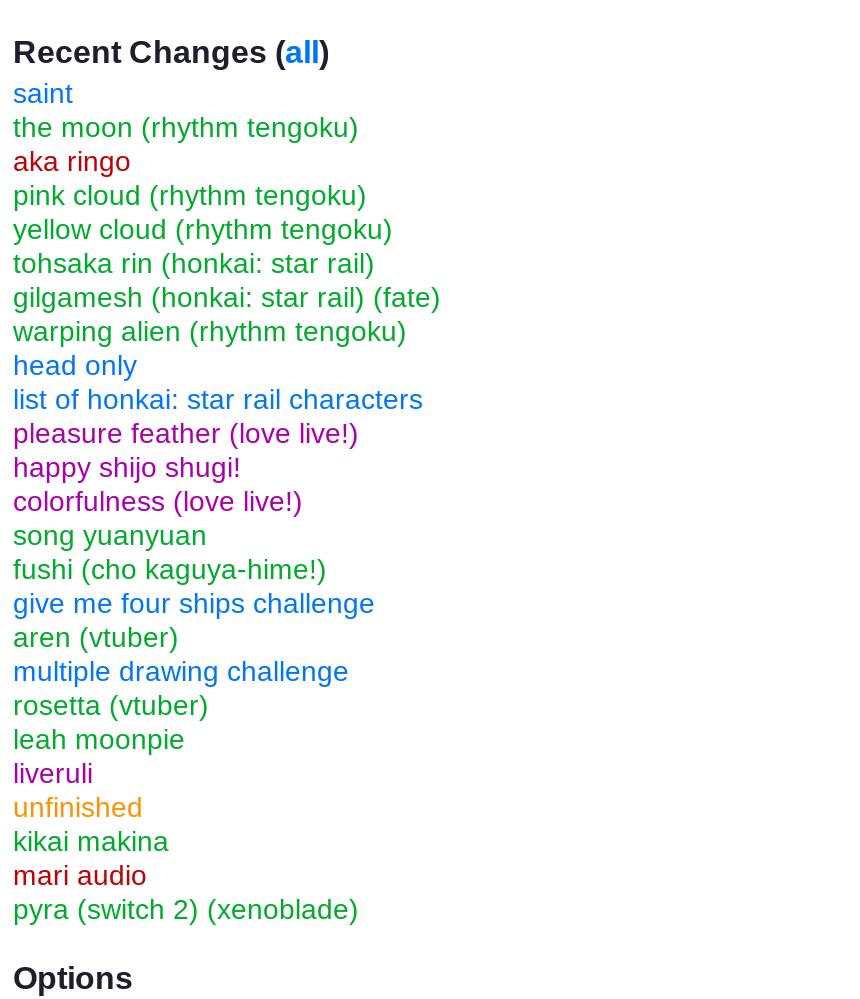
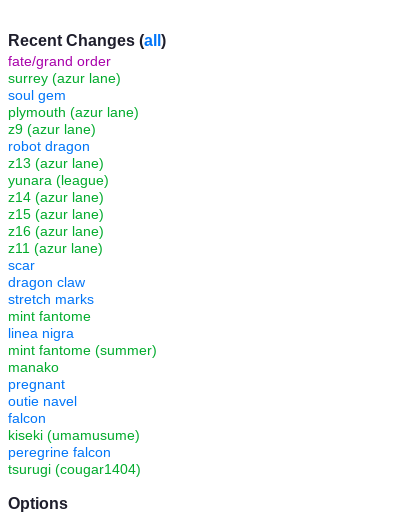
[13,77,441,925] saint | the moon (rhythm tengoku) | aka ringo | pink cloud (rhythm tengoku) | yellow cloud (rhythm tengoku) | tohsaka rin (honkai: star rail) | gilgamesh (honkai: star rail) (fate) | warping alien (rhythm tengoku) | head only | list of honkai: star rail characters | pleasure feather (love live!) | happy shijo shugi! | colorfulness (love live!) | song yuanyuan | fushi (cho kaguya-hime!) | give me four ships challenge | aren (vtuber) | multiple drawing challenge | rosetta (vtuber) | leah moonpie | liveruli | unfinished | kikai makina | mari audio | pyra (switch 2) (xenoblade) -> [8,53,157,477] fate/grand order | surrey (azur lane) | soul gem | plymouth (azur lane) | z9 (azur lane) | robot dragon | z13 (azur lane) | yunara (league) | z14 (azur lane) | z15 (azur lane) | z16 (azur lane) | z11 (azur lane) | scar | dragon claw | stretch marks | mint fantome | linea nigra | mint fantome (summer) | manako | pregnant | outie navel | falcon | kiseki (umamusume) | peregrine falcon | tsurugi (cougar1404)

